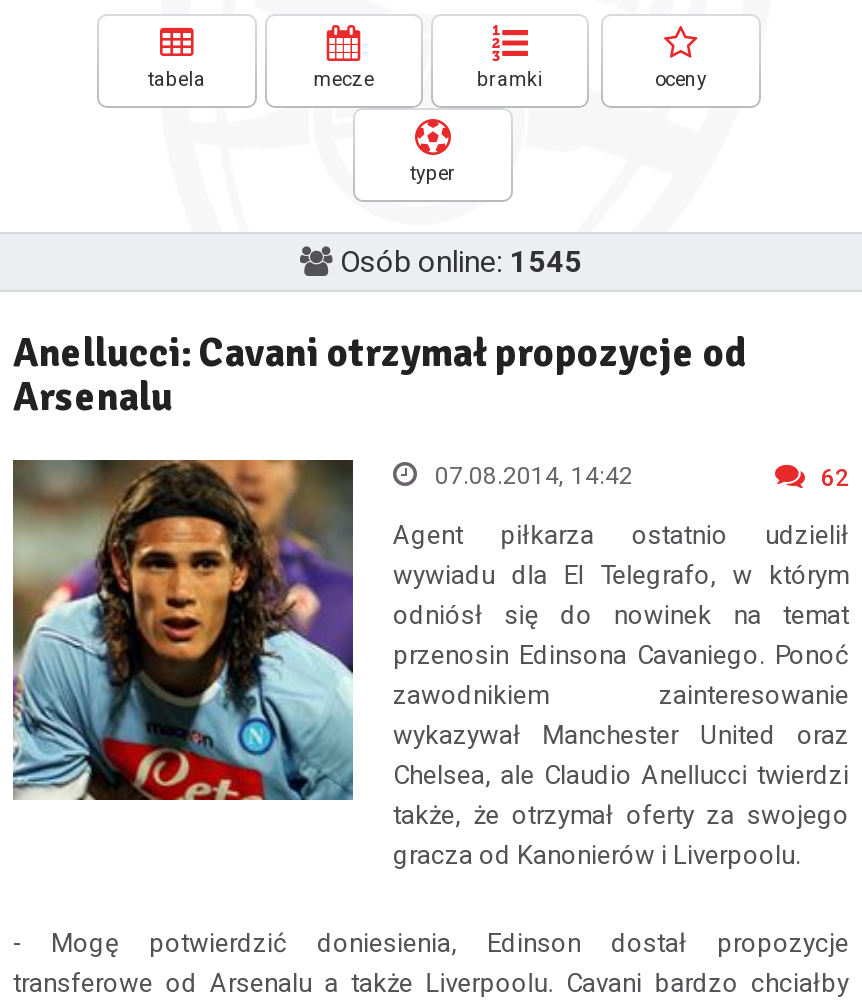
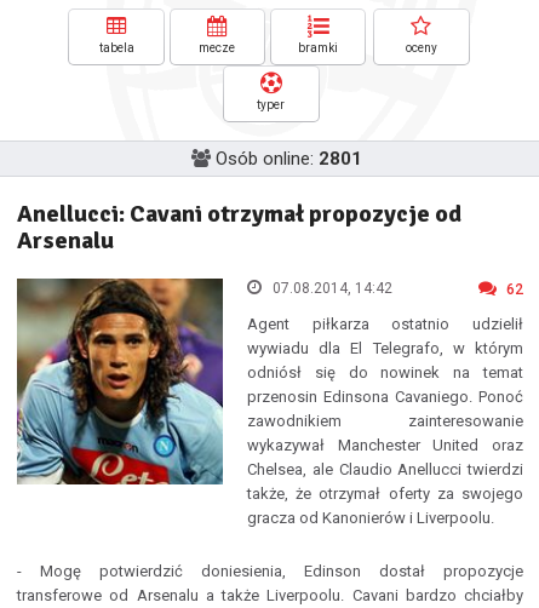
[340,244,582,280] Osób online: 1545 -> [215,148,362,170] Osób online: 2801

